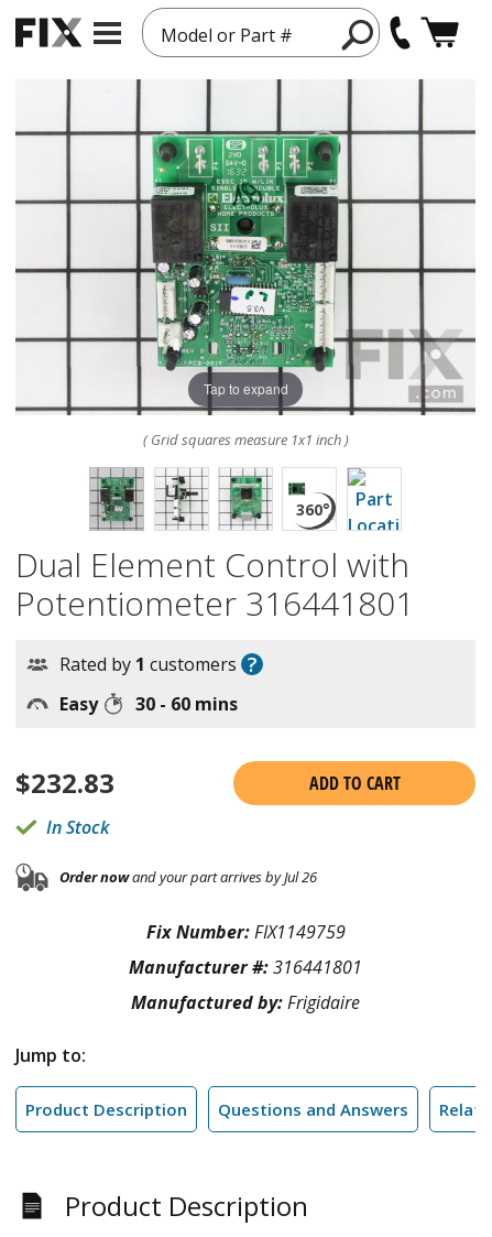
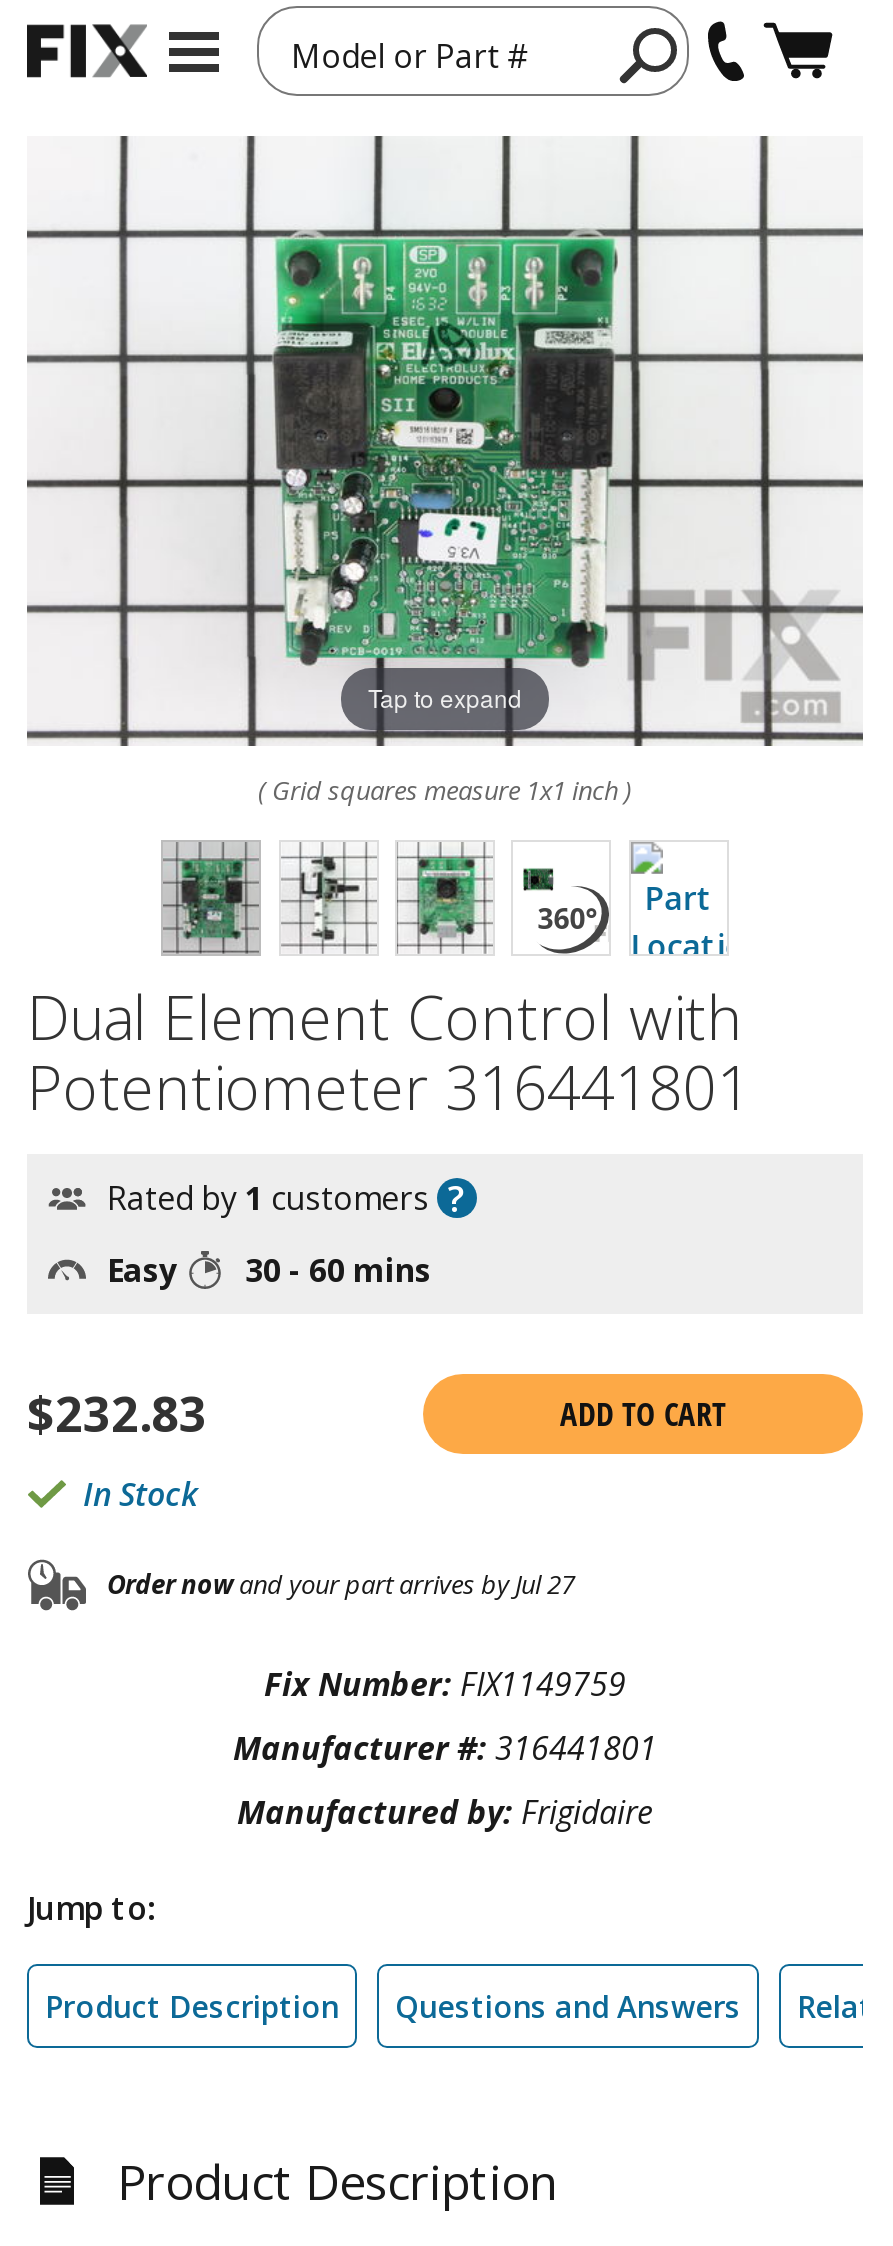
[59,867,317,887] Order nowand your part arrives by Jul 26 -> [107,1567,575,1603] Order nowand your part arrives by Jul 27

